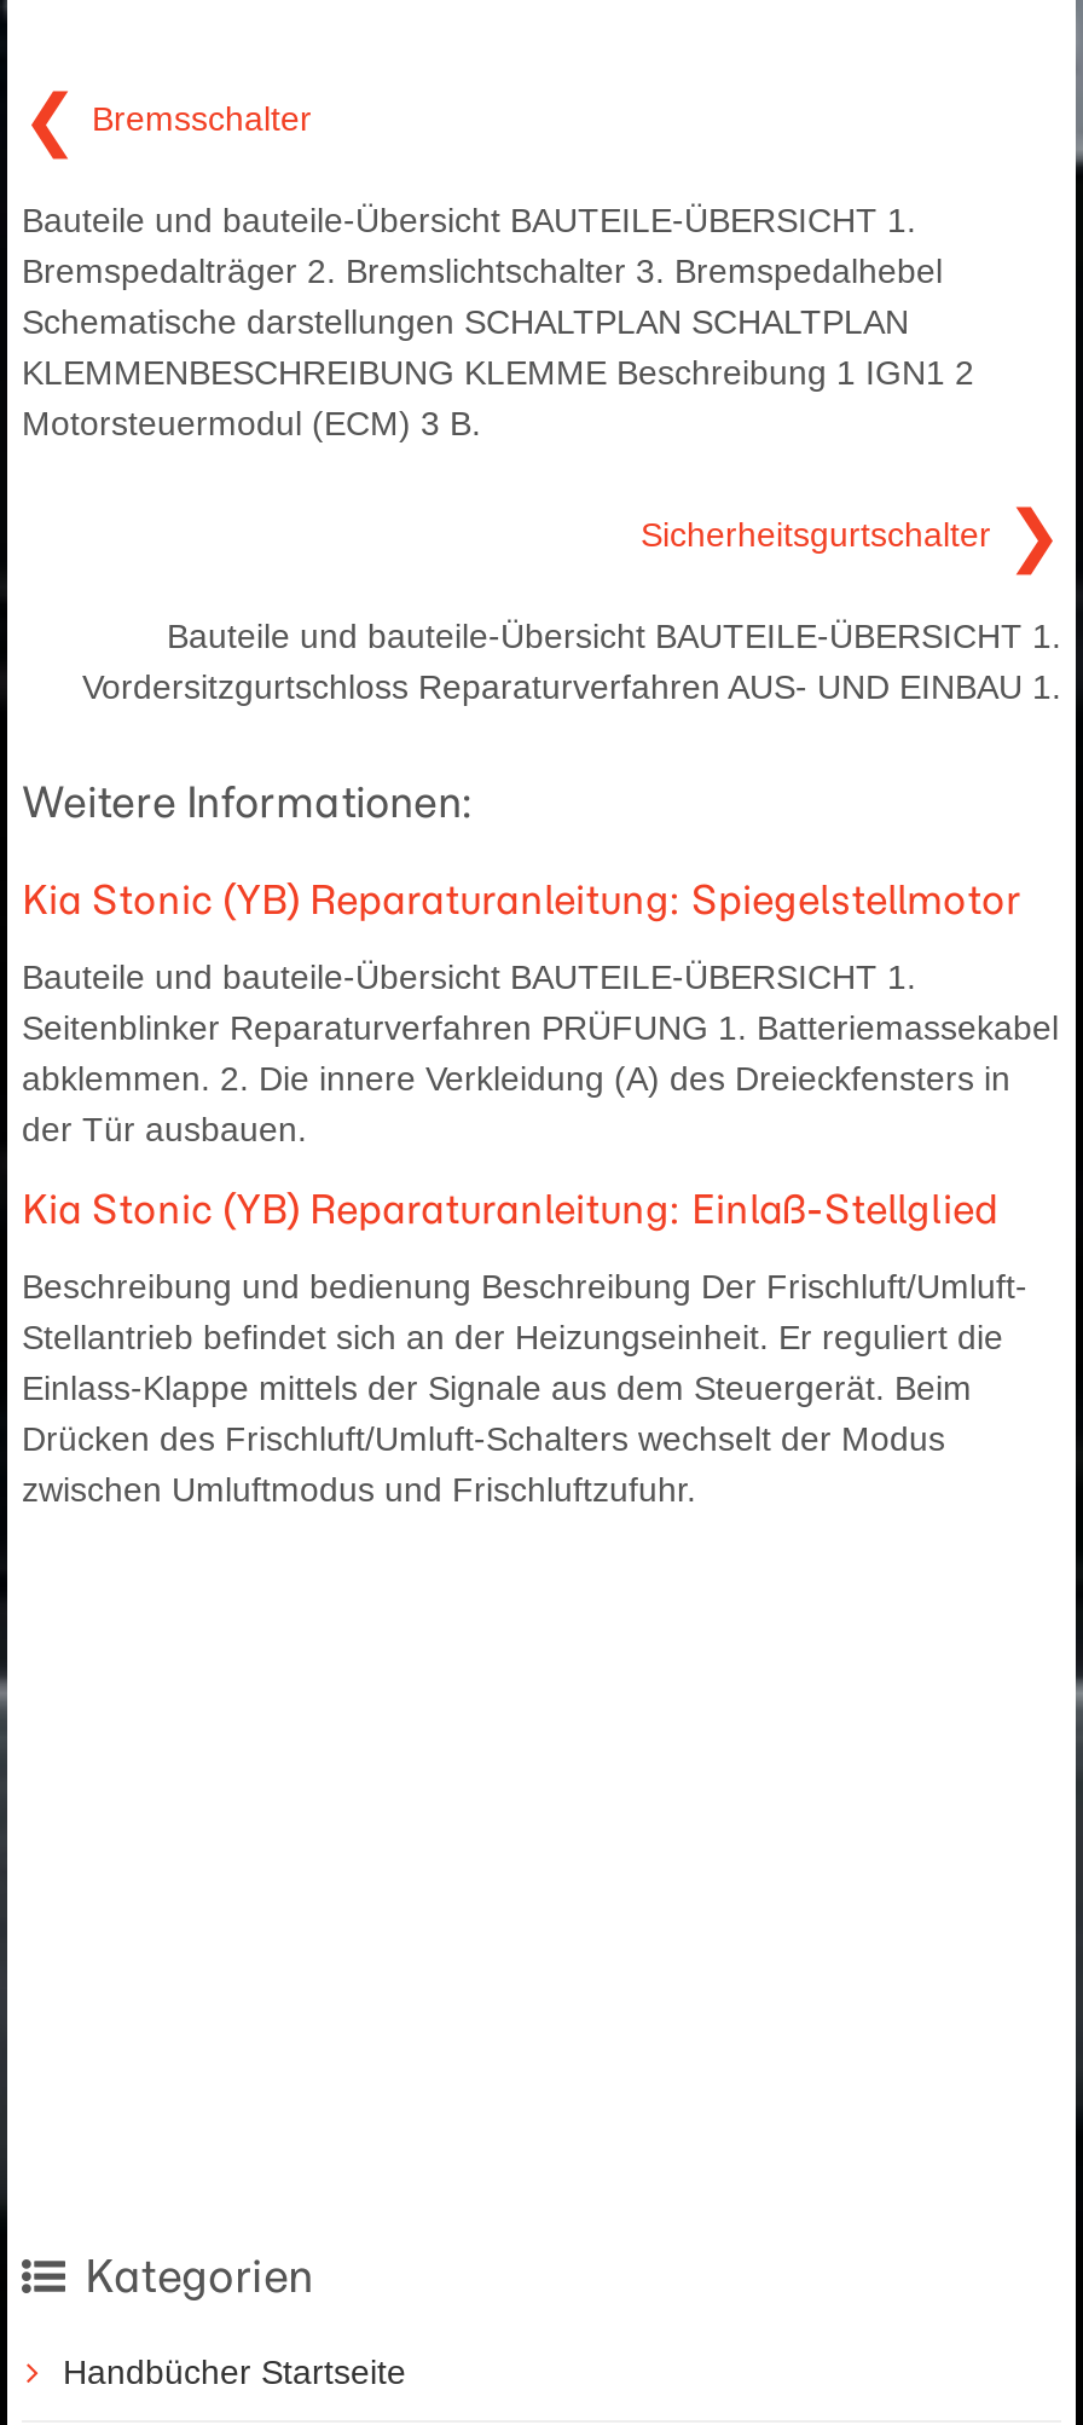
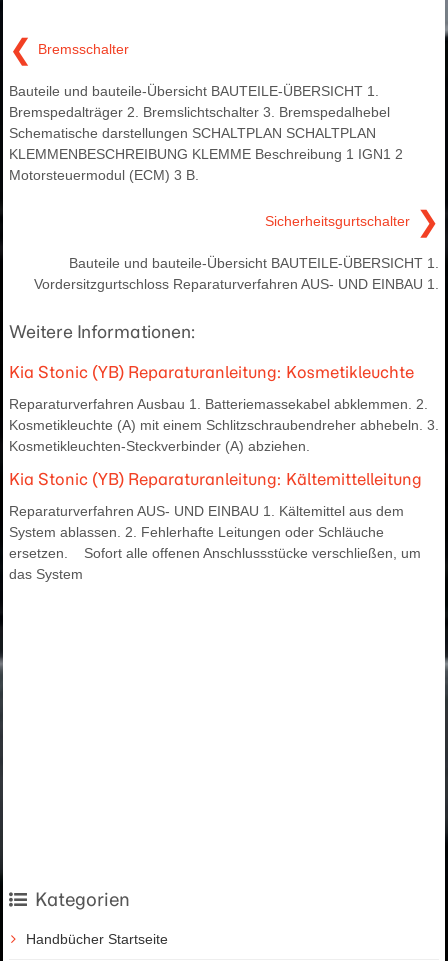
[22,875,1020,924] Kia Stonic (YB) Reparaturanleitung: Spiegelstellmotor -> [9,362,414,382] Kia Stonic (YB) Reparaturanleitung: Kosmetikleuchte
[22,957,1059,1148] Bauteile und bauteile-Übersicht BAUTEILE-ÜBERSICHT 1. | Seitenblinker Reparaturverfahren PRÜFUNG 1. Batteriemassekabel | abklemmen. 2. Die innere Verkleidung (A) des Dreieckfensters in | der Tür ausbauen. -> [9,396,439,454] Reparaturverfahren Ausbau 1. Batteriemassekabel abklemmen. 2. | Kosmetikleuchte (A) mit einem Schlitzschraubendreher abhebeln. 3. | Kosmetikleuchten-Steckverbinder (A) abziehen.
[22,1185,998,1233] Kia Stonic (YB) Reparaturanleitung: Einlaß-Stellglied -> [9,469,422,489] Kia Stonic (YB) Reparaturanleitung: Kältemittelleitung
[22,1267,1027,1509] Beschreibung und bedienung Beschreibung Der Frischluft/Umluft- | Stellantrieb befindet sich an der Heizungseinheit. Er reguliert die | Einlass-Klappe mittels der Signale aus dem Steuergerät. Beim | Drücken des Frischluft/Umluft-Schalters wechselt der Modus | zwischen Umluftmodus und Frischluftzufuhr. -> [9,503,421,582] Reparaturverfahren AUS- UND EINBAU 1. Kältemittel aus dem | System ablassen. 2. Fehlerhafte Leitungen oder Schläuche | ersetzen. Sofort alle offenen Anschlussstücke verschließen, um | das System

